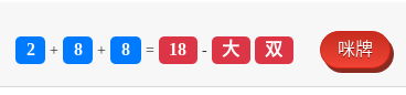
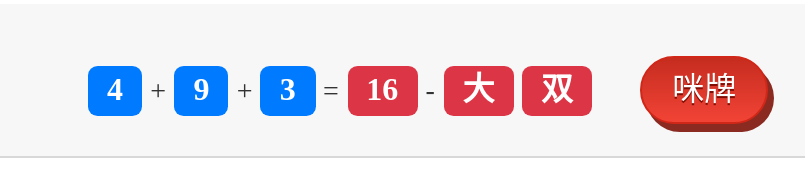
[26,40,35,59] 2 -> [107,72,123,106] 4
[74,40,82,59] 8 -> [193,72,209,106] 9
[121,40,130,59] 8 -> [280,72,296,106] 3
[169,40,187,59] 18 -> [366,72,398,106] 16

